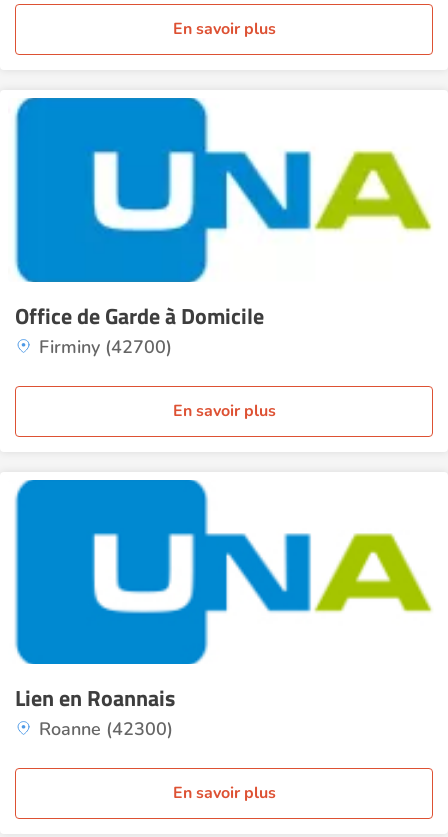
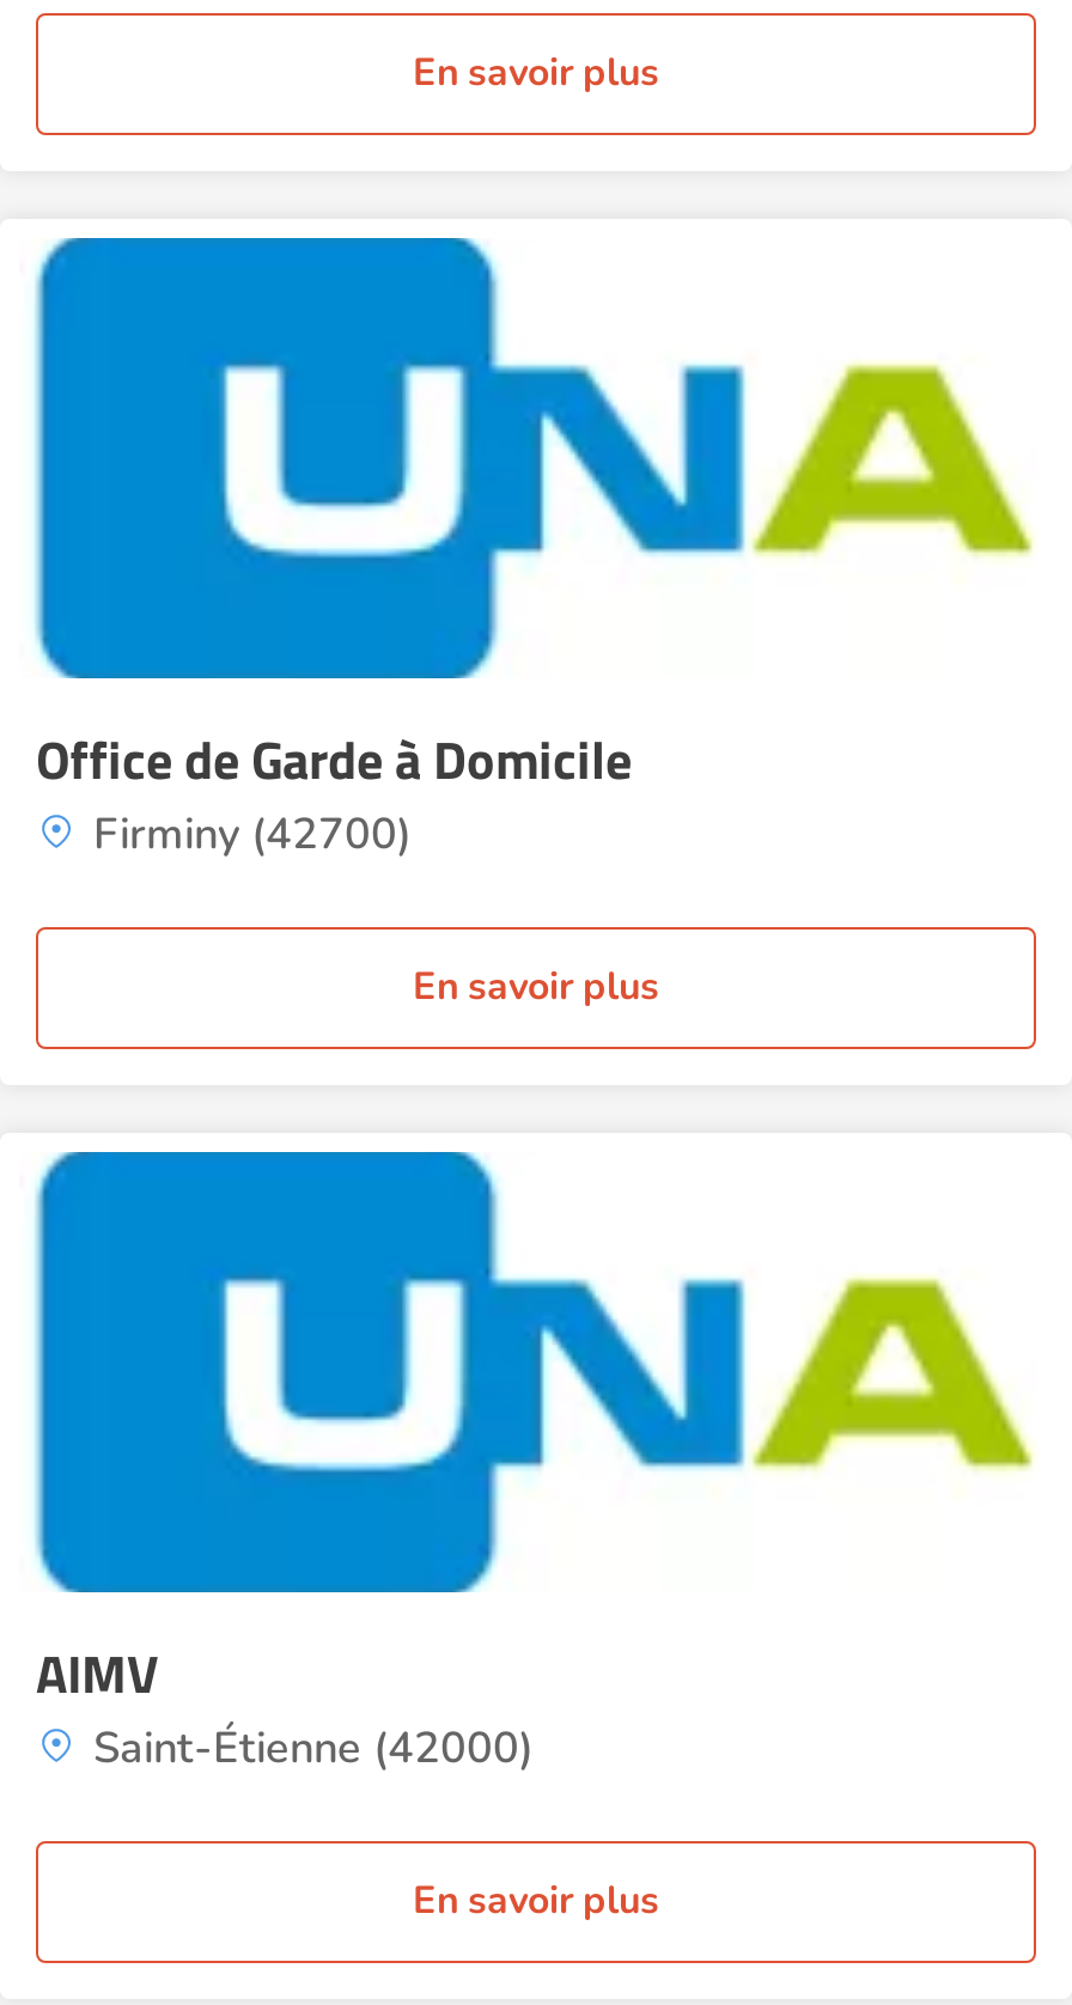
[15,681,175,741] Lien en Roannais | Roanne (42300) -> [36,1633,534,1777] AIMV | Saint-Étienne (42000)

